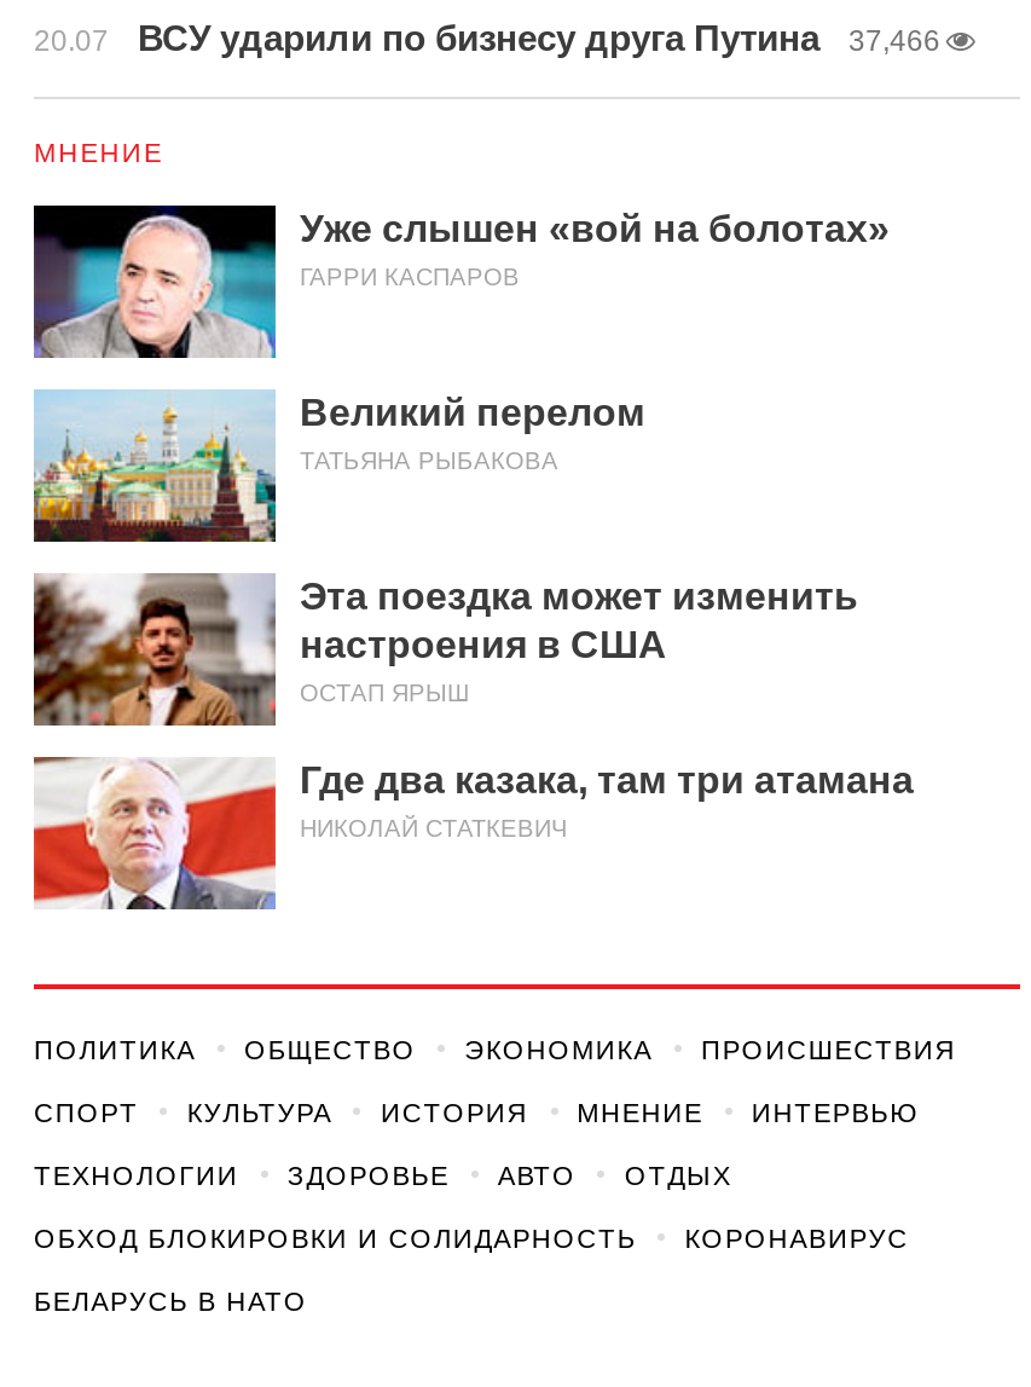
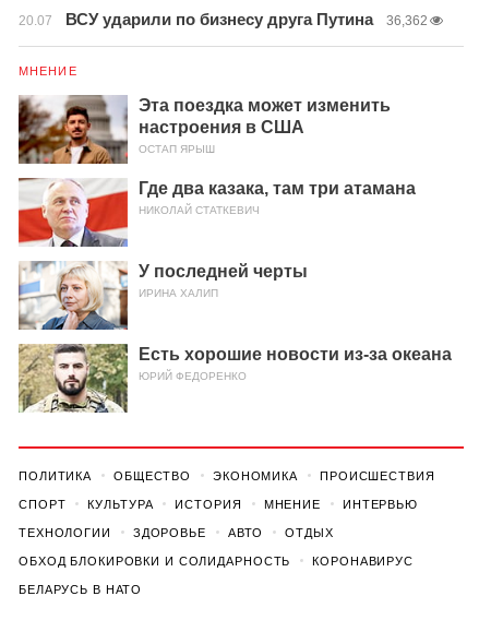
[34,17,940,58] 20.07 ВСУ ударили по бизнесу друга Путина 37,466 -> [19,10,428,28] 20.07 ВСУ ударили по бизнесу друга Путина 36,362
[31,203,890,474] [image] | Уже слышен «вой на болотах» | ГАРРИ КАСПАРОВ | Великий перелом | ТАТЬЯНА РЫБАКОВА -> none
[31,389,278,544] [image] -> none
moved [29,571,914,842] -> [16,94,416,216]: [image] | Эта поездка может изменить | настроения в США | ОСТАП ЯРЫШ | Где два казака, там три атамана | НИКОЛАЙ СТАТКЕВИЧ
none -> [17,260,452,382] [image] | У последней черты | ИРИНА ХАЛИП | Есть хорошие новости из-за океана | ЮРИЙ ФЕДОРЕНКО
none -> [17,343,129,414] [image]

